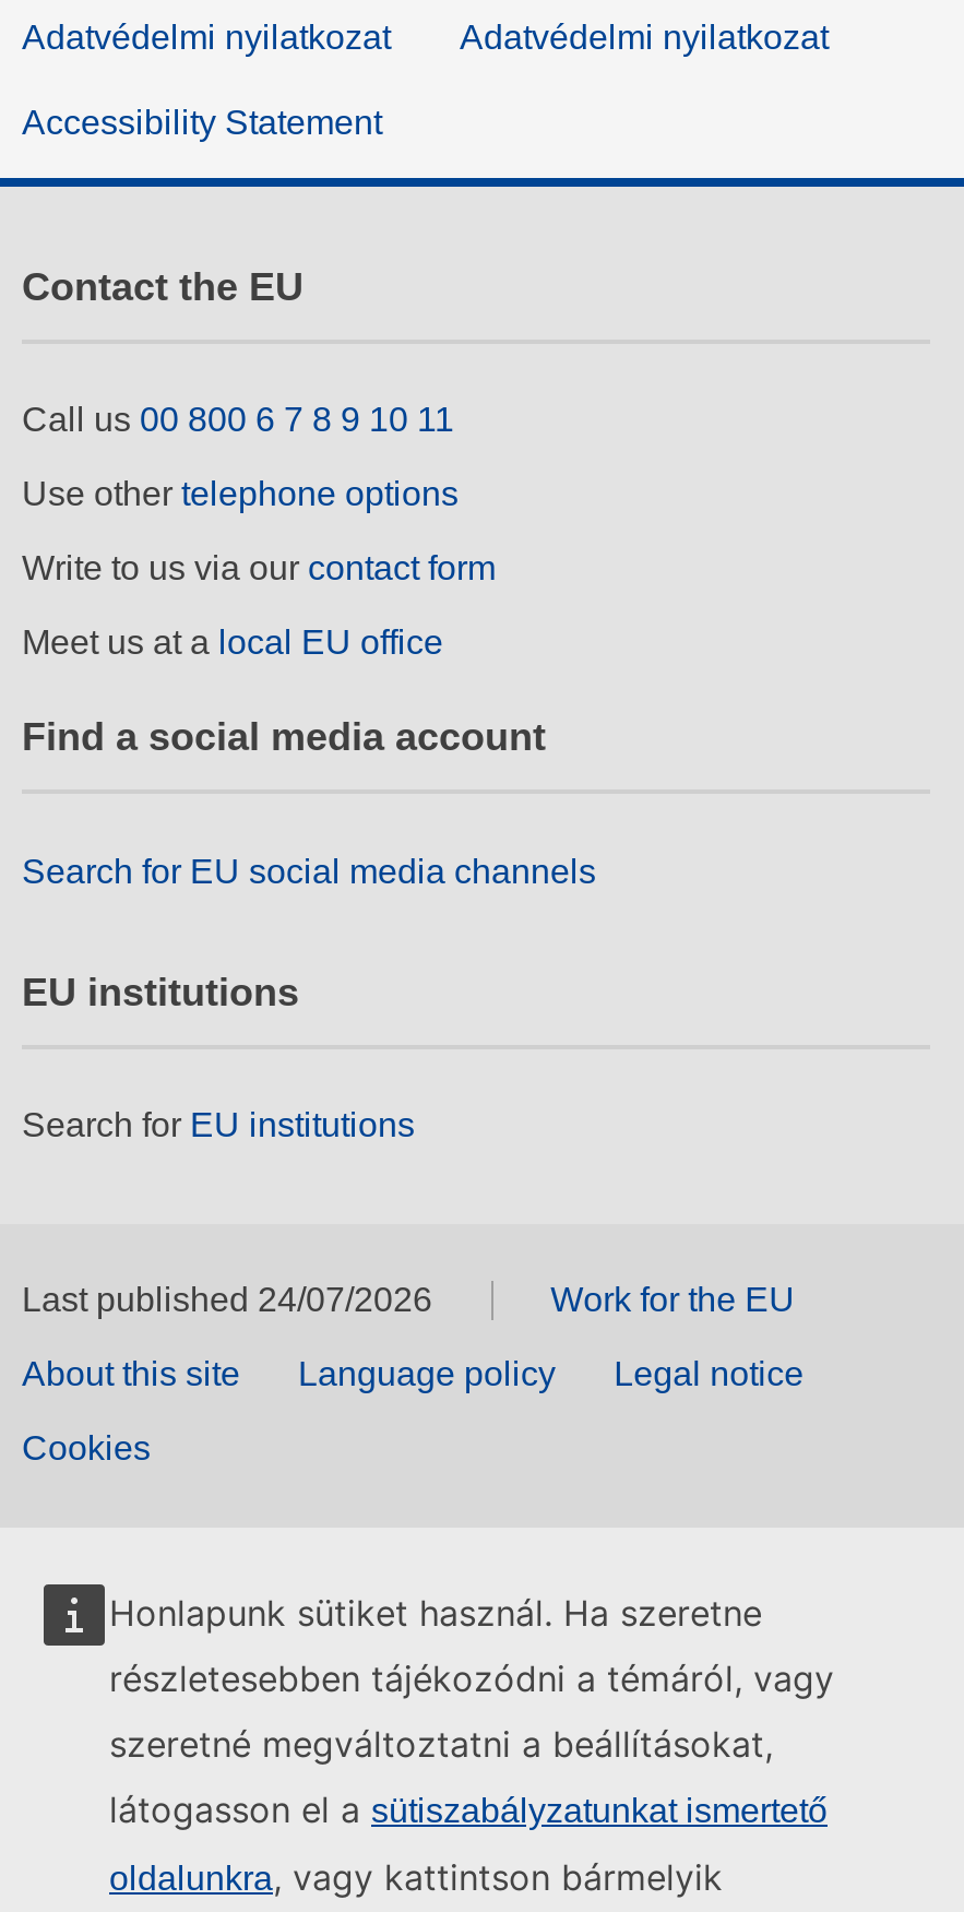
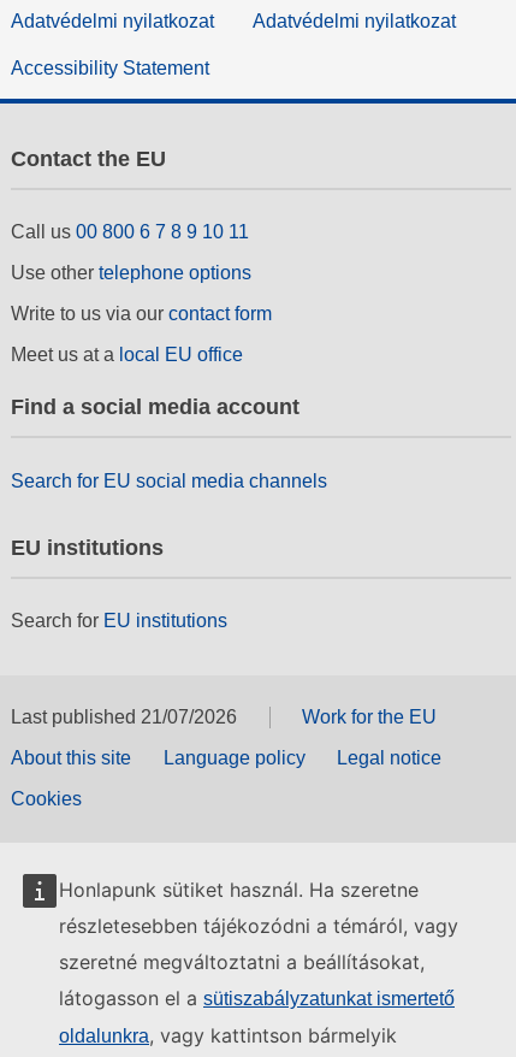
[22,1282,432,1319] Last published 24/07/2026 -> [11,707,237,728] Last published 21/07/2026

